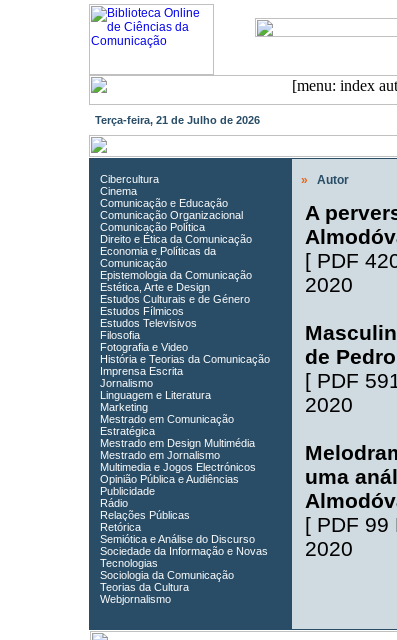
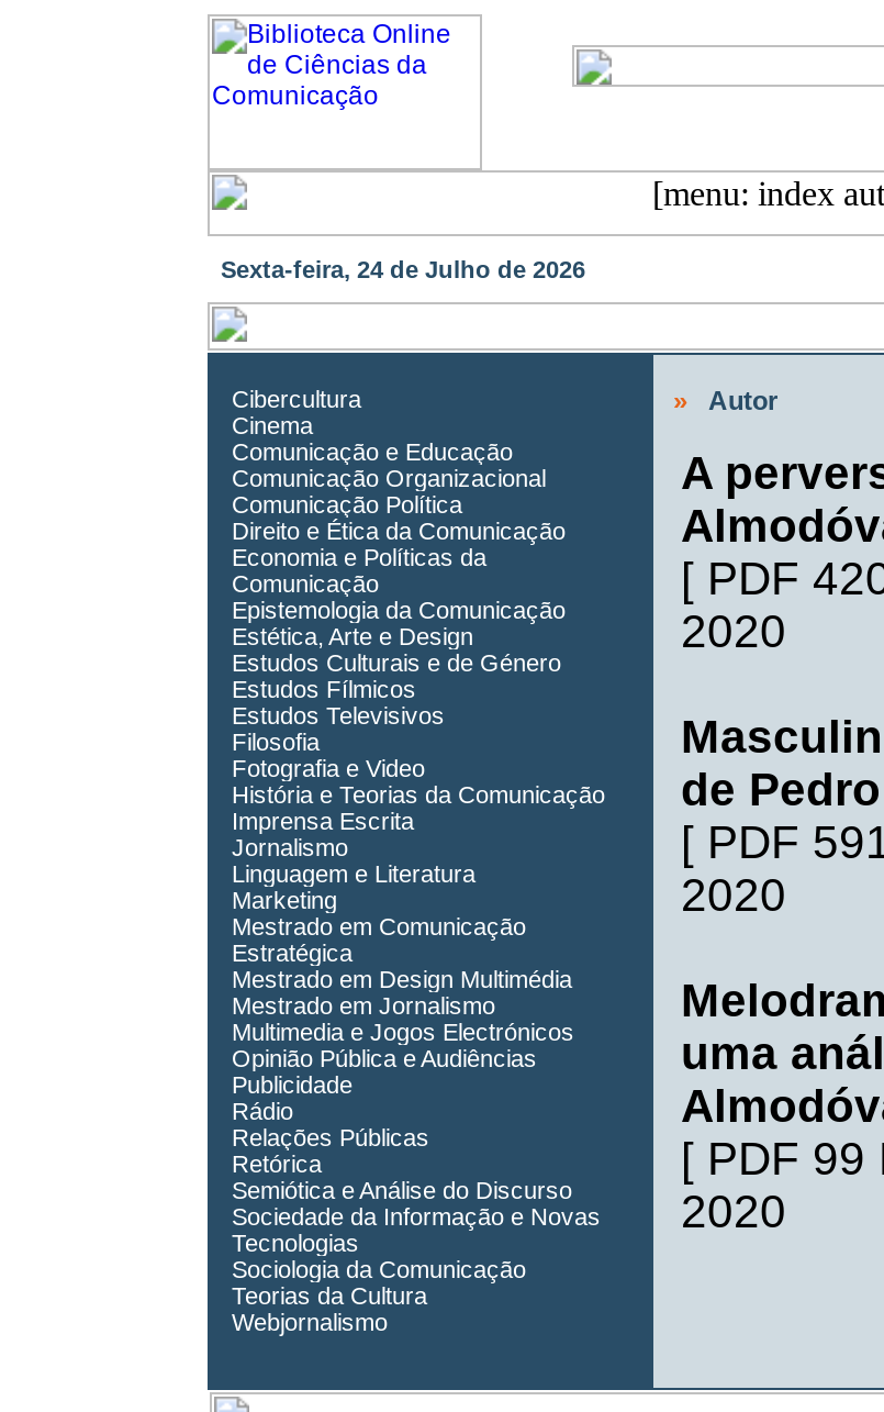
[95,114,269,126] Terça-feira, 21 de Julho de 2026 -> [221,256,605,282] Sexta-feira, 24 de Julho de 2026

